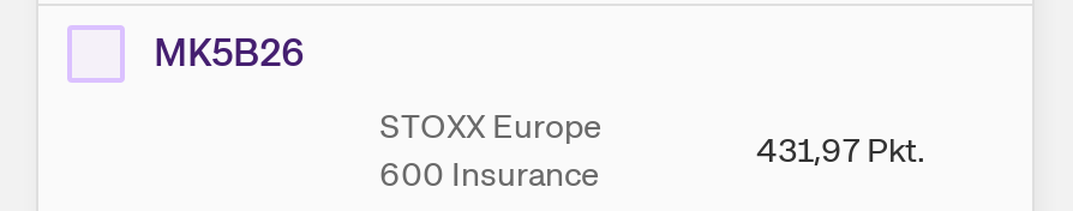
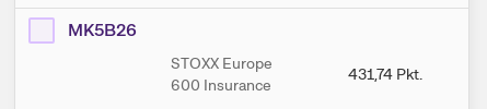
[756,129,924,172] 431,97 Pkt. -> [348,65,422,84] 431,74 Pkt.

